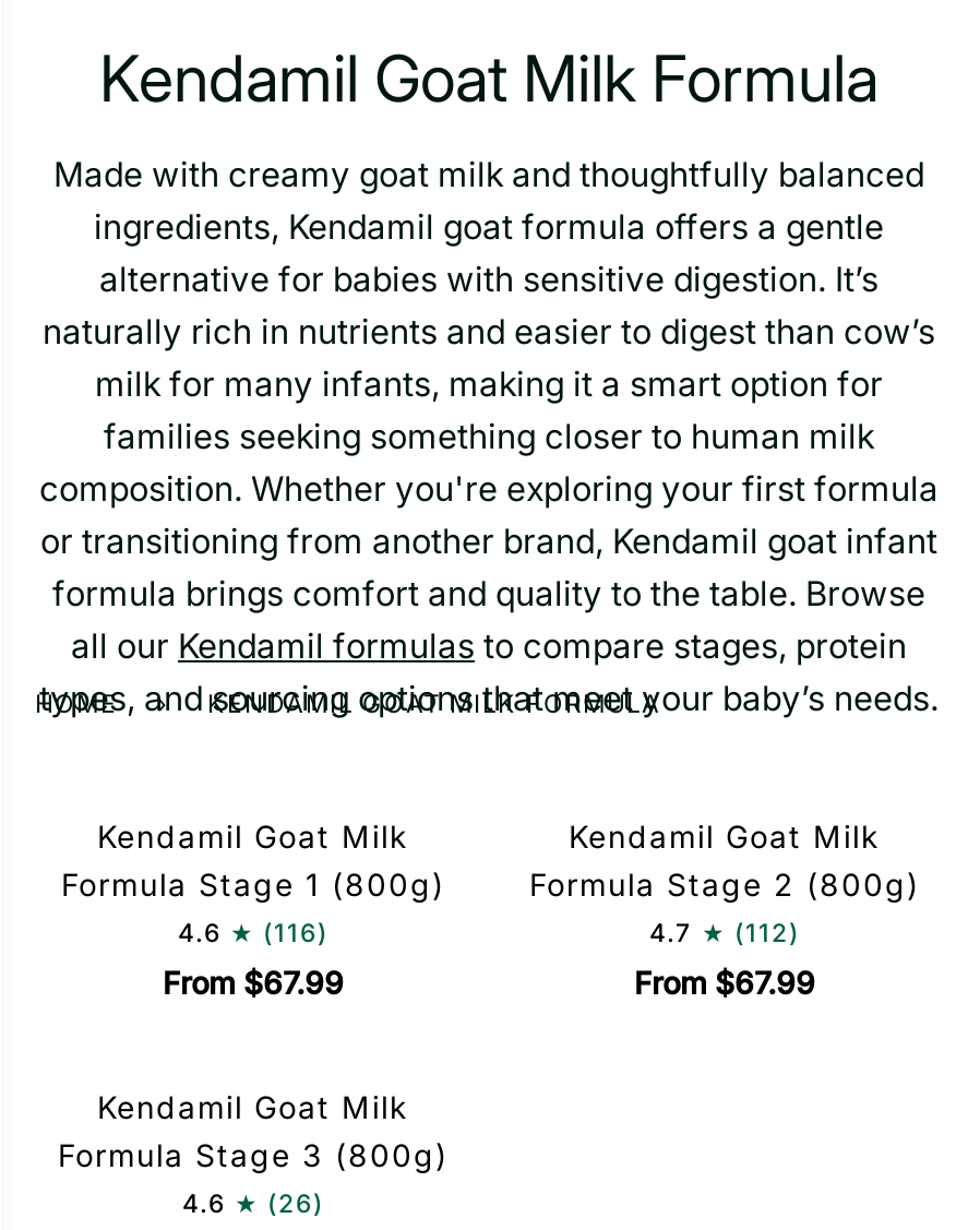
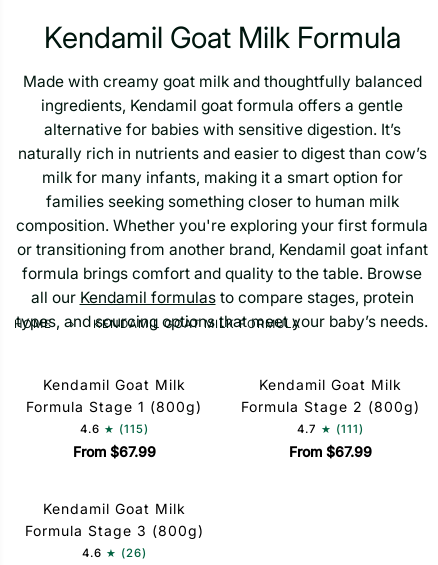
[178,918,328,949] 4.6 (116) -> [79,422,148,436] 4.6 (115)
[649,918,800,949] 4.7 (112) -> [296,422,363,436] 4.7 (111)

